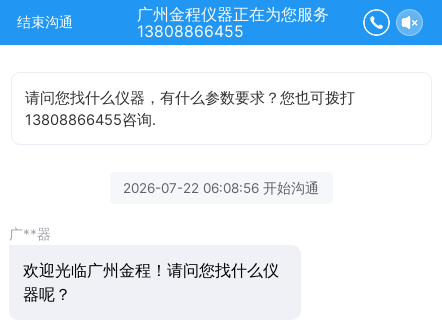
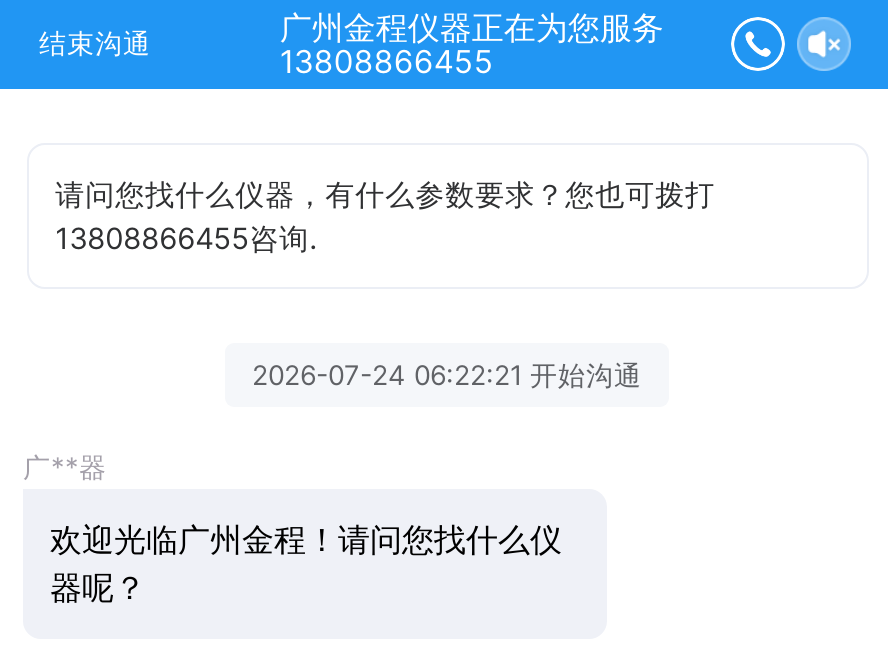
[123,180,319,196] 2026-07-22 06:08:56 开始沟通 -> [252,359,642,391] 2026-07-24 06:22:21 开始沟通

